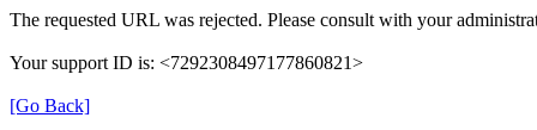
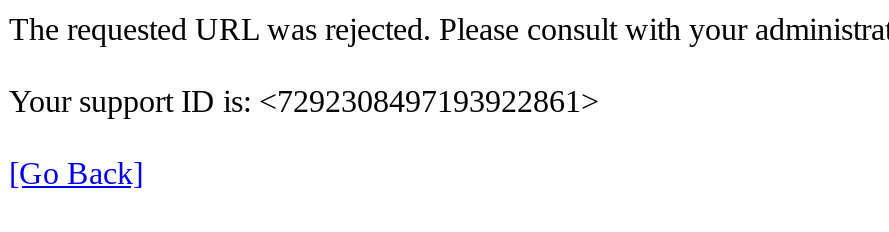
[10,52,363,73] Your support ID is: <7292308497177860821> -> [9,84,599,118] Your support ID is: <7292308497193922861>

